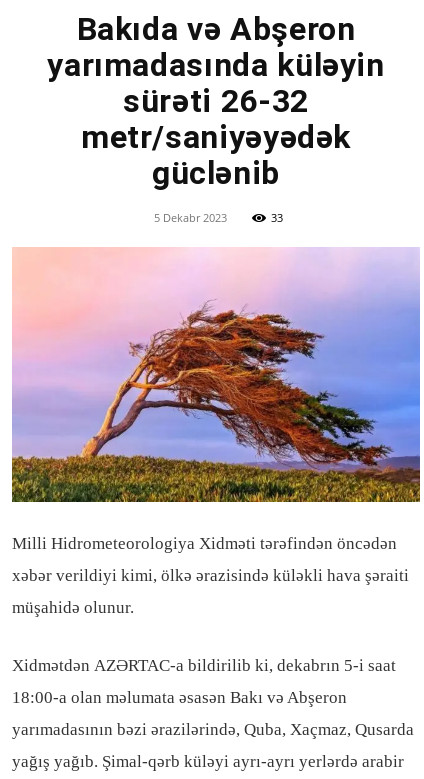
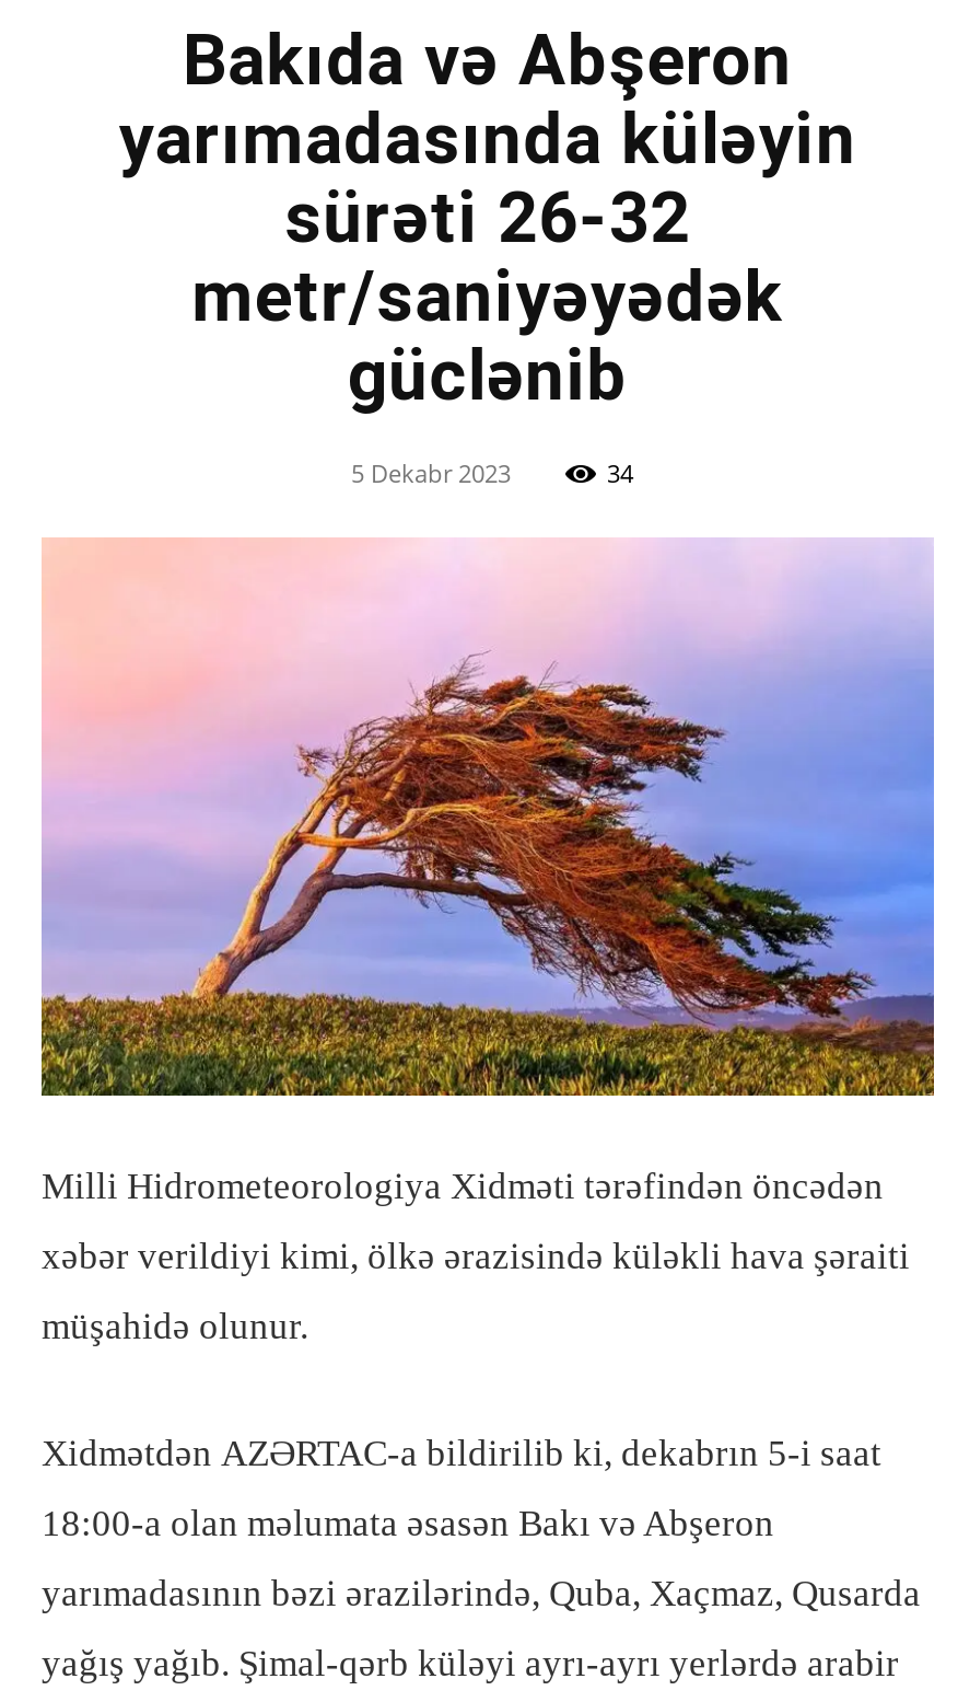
[270,210,282,225] 33 -> [607,456,633,489] 34

